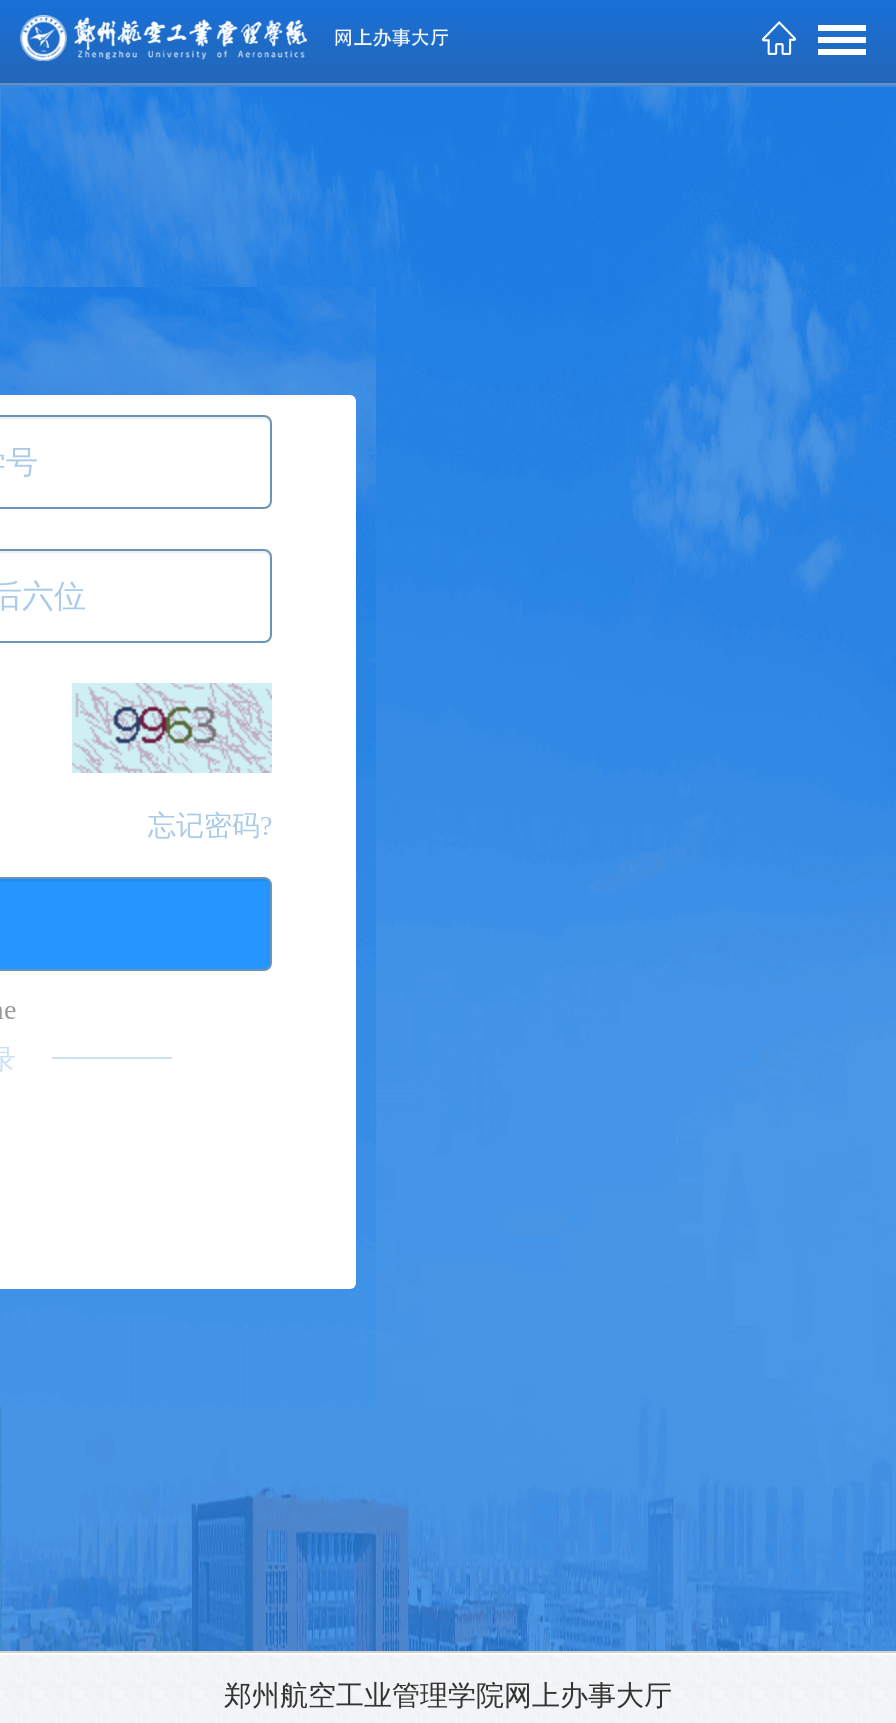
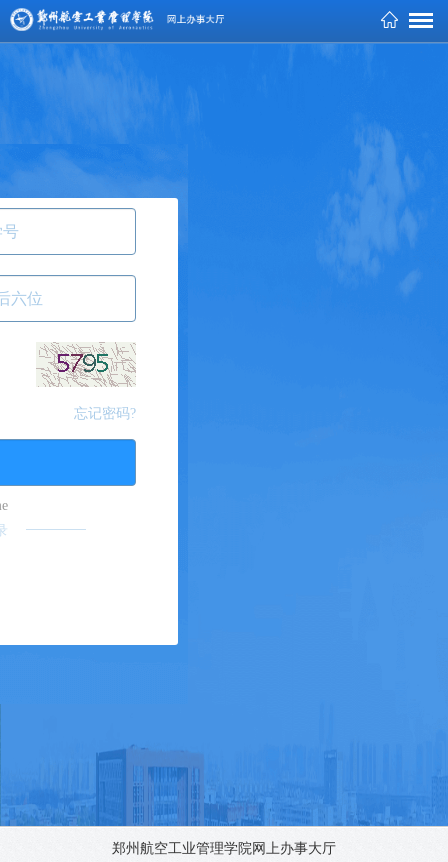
[74,685,270,771] [image] -> [38,344,135,387] [image]

